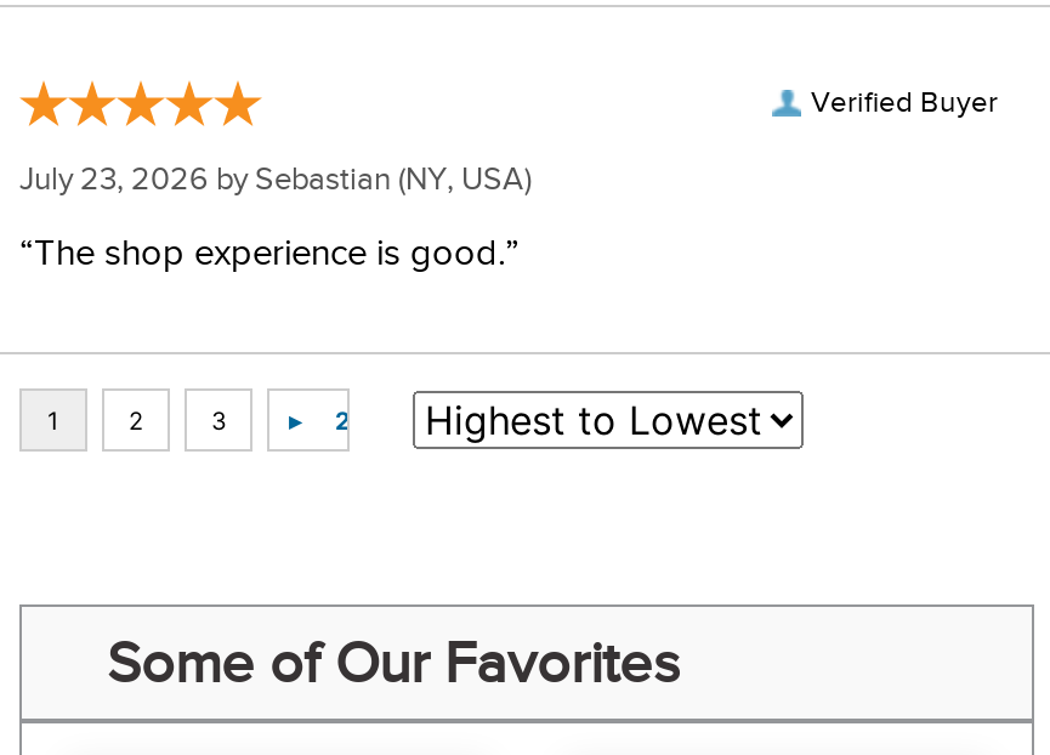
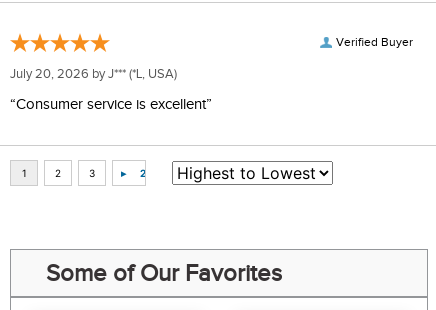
[19,160,532,197] July 23, 2026 by Sebastian (NY, USA) -> [10,66,177,81] July 20, 2026 by J*** (*L, USA)
[19,233,520,272] “The shop experience is good.” -> [10,96,212,112] “Consumer service is excellent”

